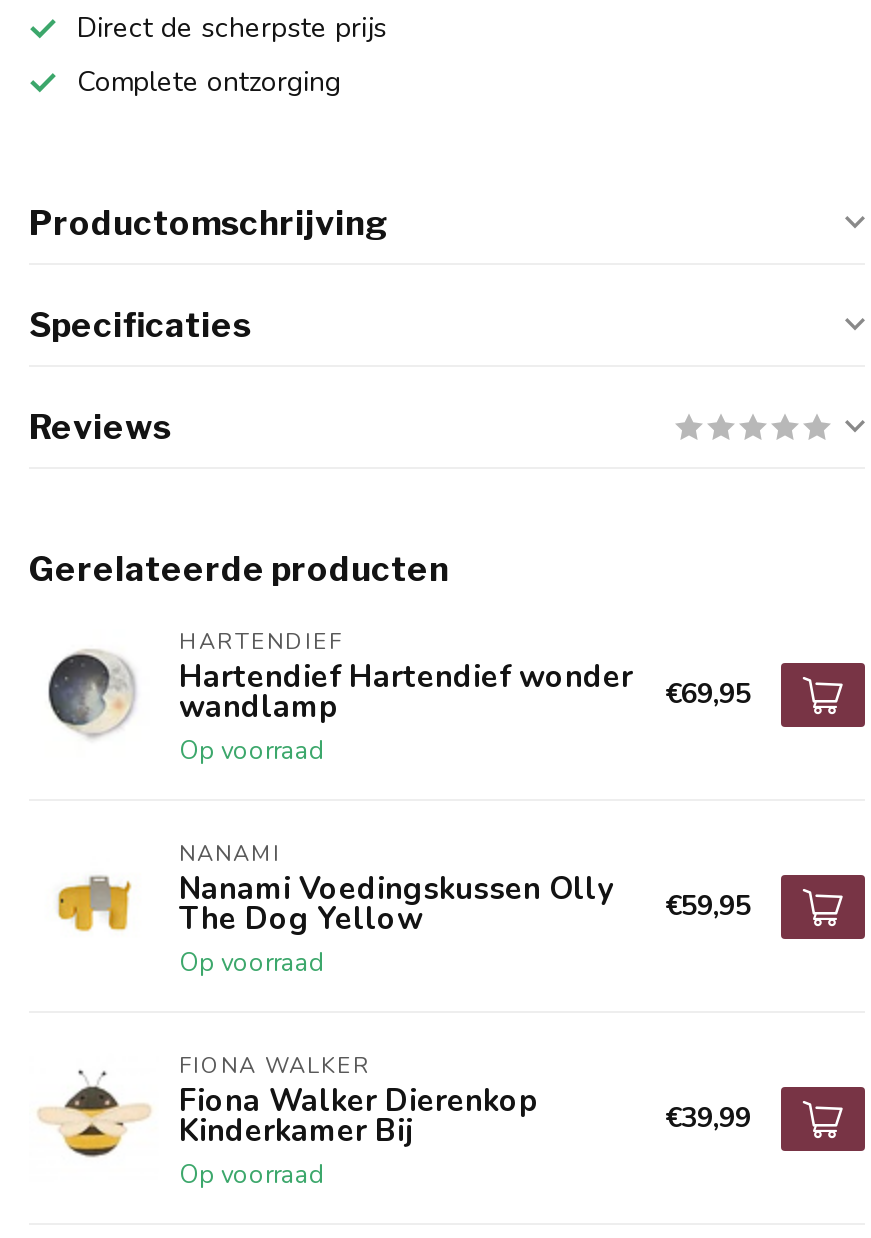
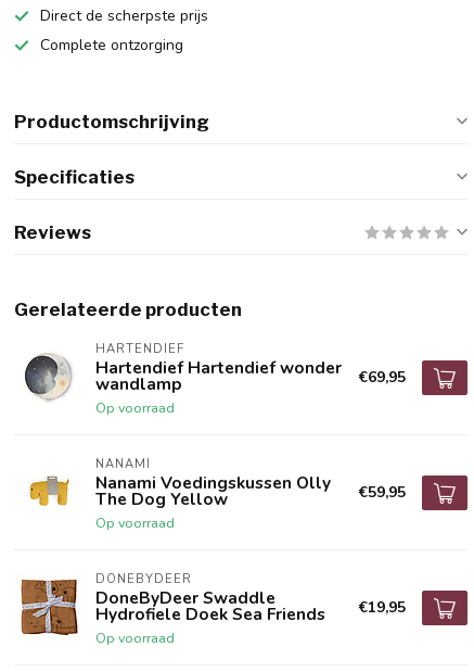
[37,1051,539,1169] [image] | FIONA WALKER | Fiona Walker Dierenkop | Kinderkamer Bij -> [20,571,325,636] [image] | DONEBYDEER | DoneByDeer Swaddle | Hydrofiele Doek Sea Friends
[665,1099,751,1137] €39,99 -> [359,597,406,618] €19,95

